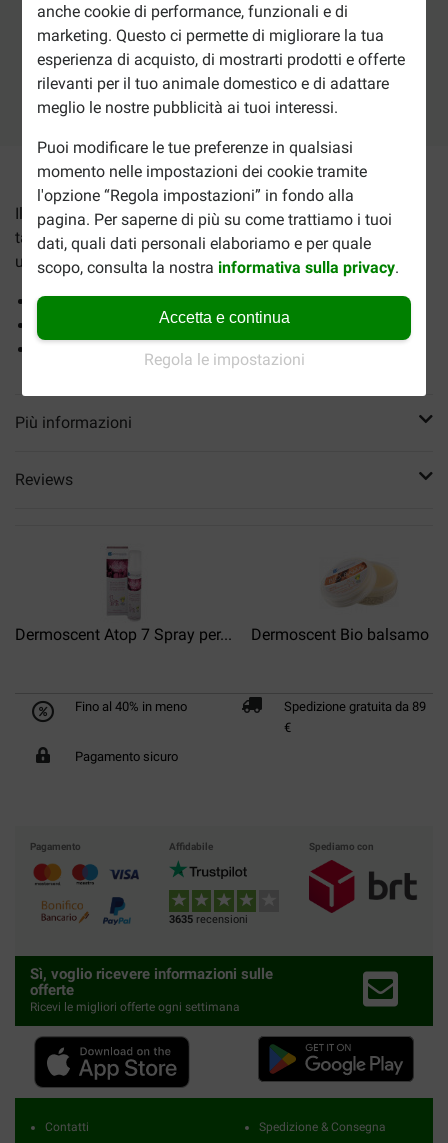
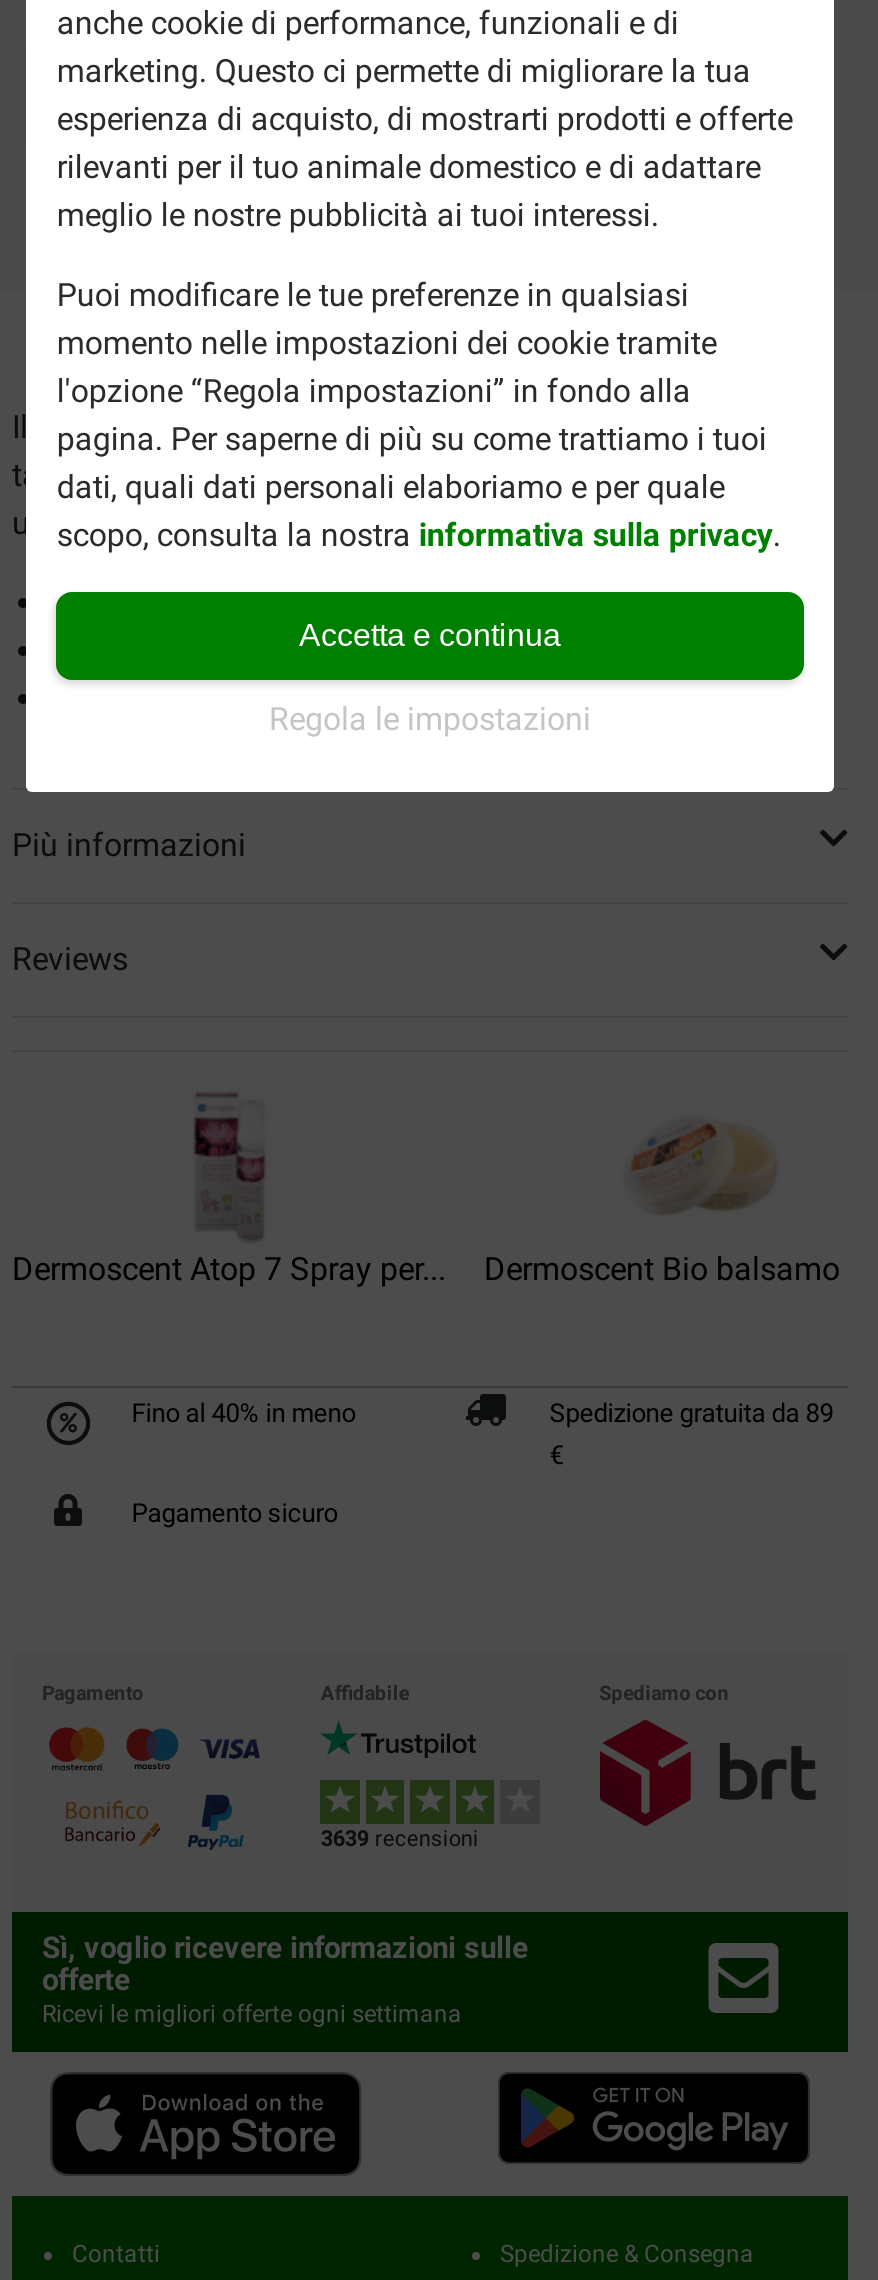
[169,913,248,926] 3635 recensioni -> [321,1827,479,1853] 3639 recensioni

